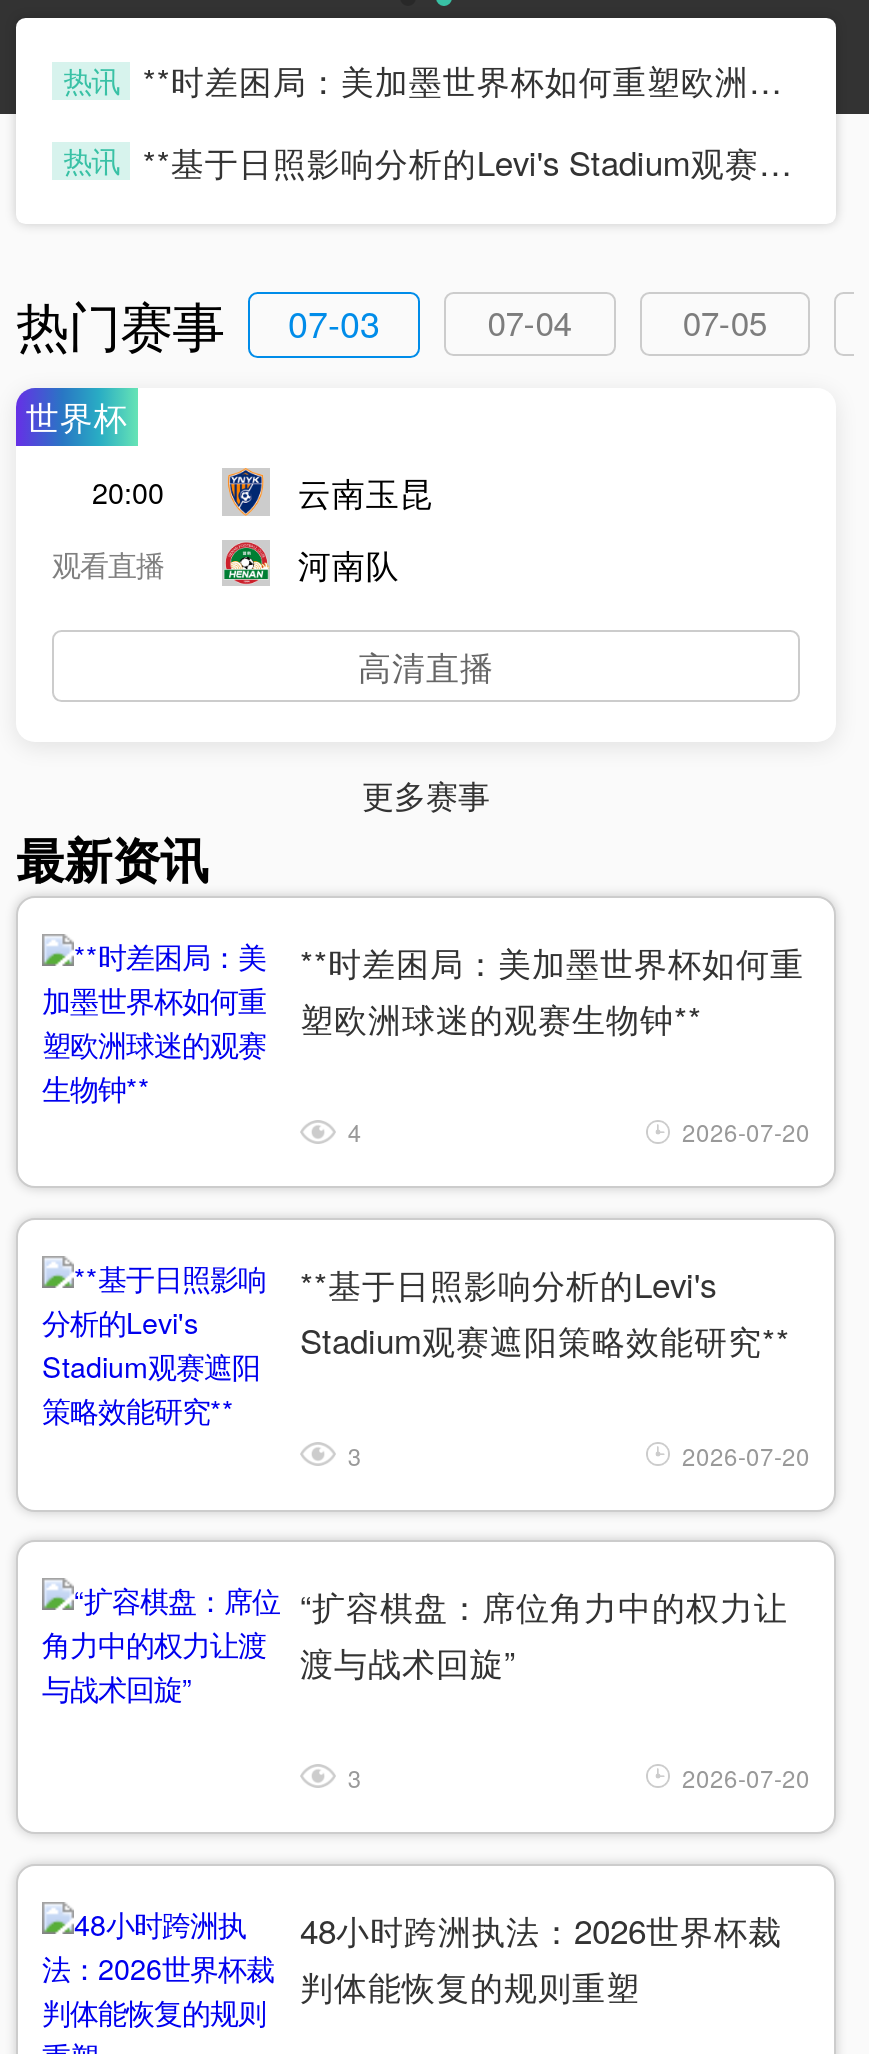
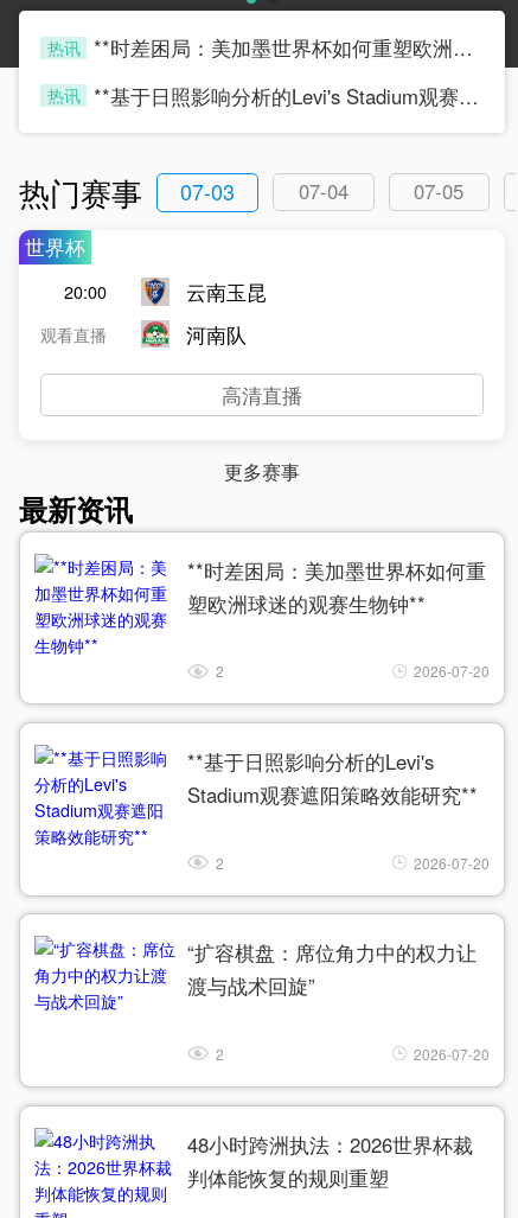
[348,1115,362,1149] 4 -> [216,661,224,681] 2
[348,1437,362,1471] 3 -> [216,852,224,872] 2
[348,1760,362,1794] 3 -> [216,1044,224,1064] 2

